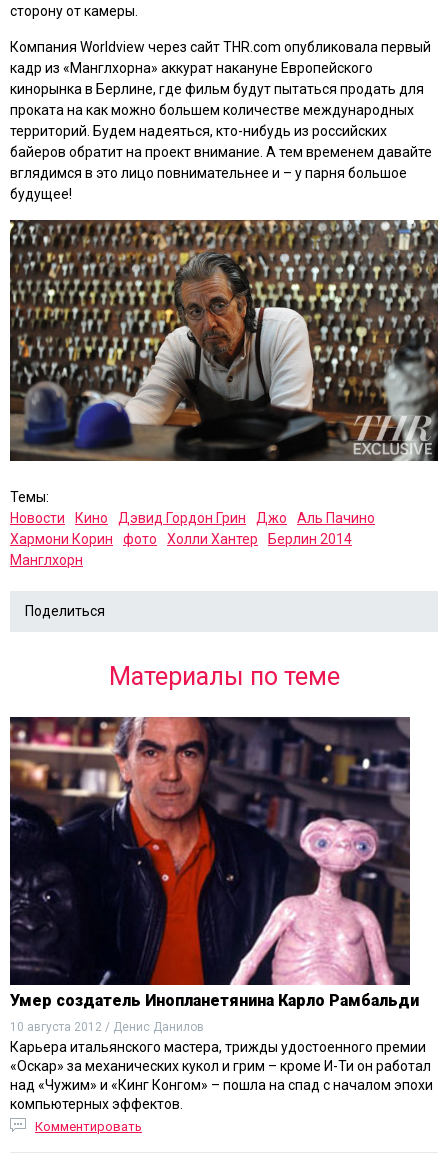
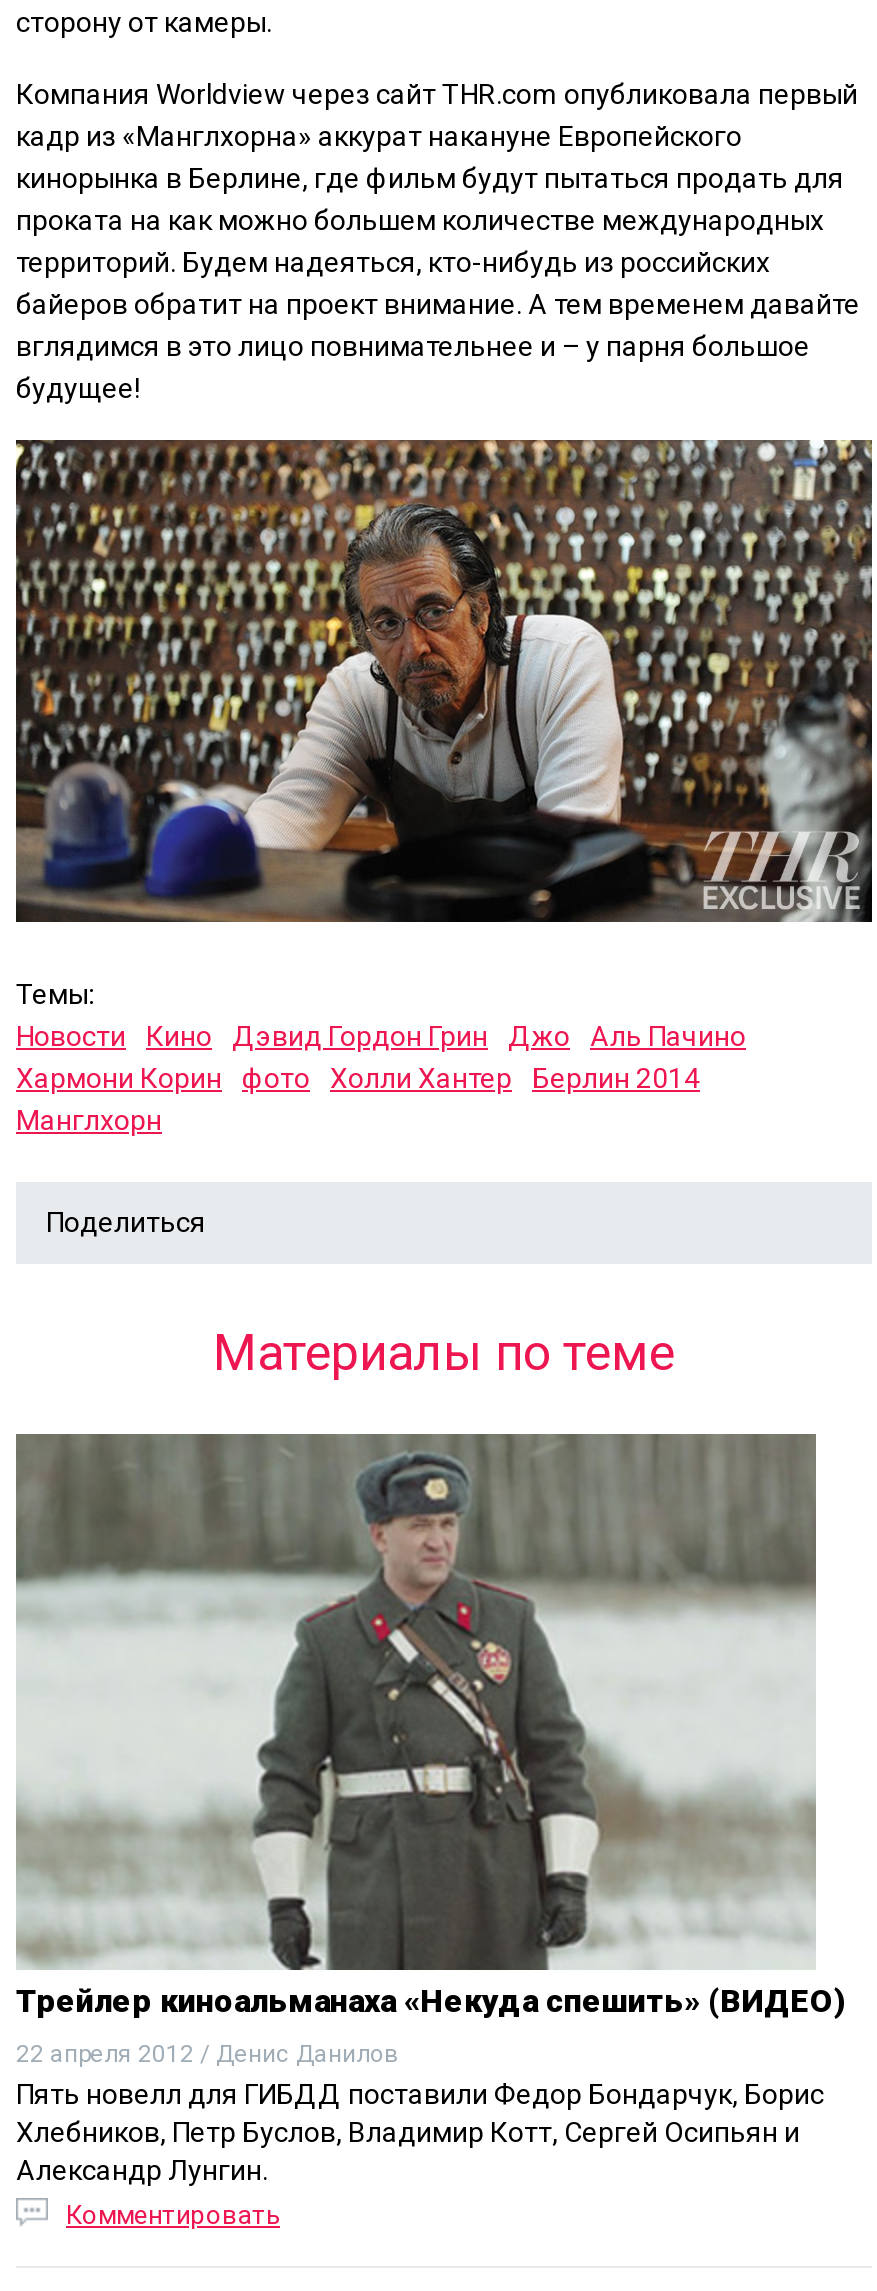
[9,716,419,1010] [image] | Умер создатель Инопланетянина Карло Рамбальди -> [16,1432,846,2020] [image] | Трейлер киноальманаха «Некуда спешить» (ВИДЕО)
[10,1020,433,1112] 10 августа 2012 / Денис Данилов | Карьера итальянского мастера, трижды удостоенного премии | «Оскар» за механических кукол и грим – кроме И-Ти он работал | над «Чужим» и «Кинг Конгом» – пошла на спад с началом эпохи | компьютерных эффектов. -> [16,2040,824,2186] 22 апреля 2012 / Денис Данилов | Пять новелл для ГИБДД поставили Федор Бондарчук, Борис | Хлебников, Петр Буслов, Владимир Котт, Сергей Осипьян и | Александр Лунгин.

